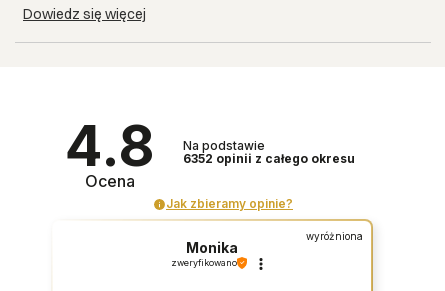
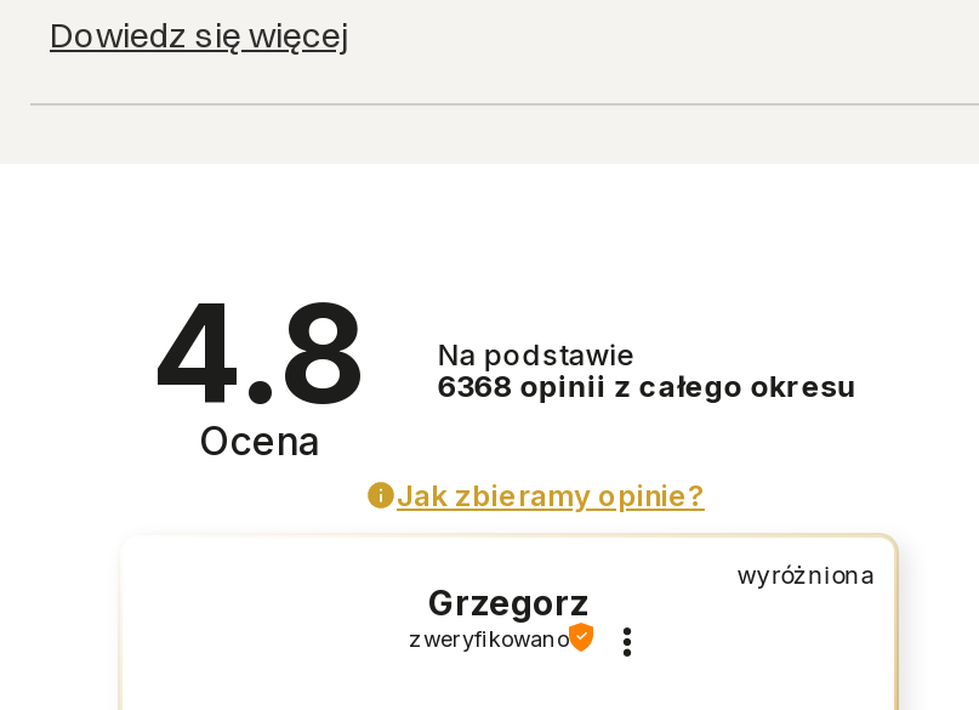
[183,151,355,166] 6352opinii z całego okresu -> [437,367,857,403] 6368opinii z całego okresu
[186,239,238,256] Monika -> [428,581,588,622] Grzegorz

